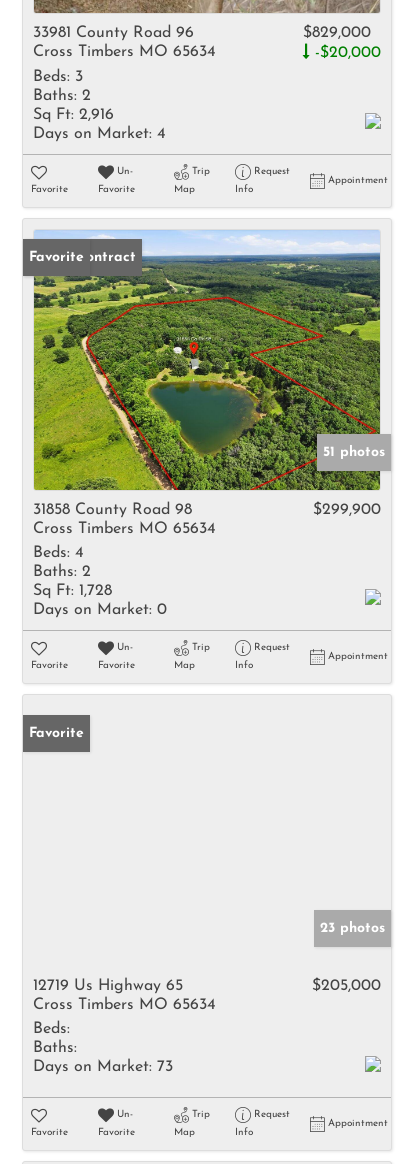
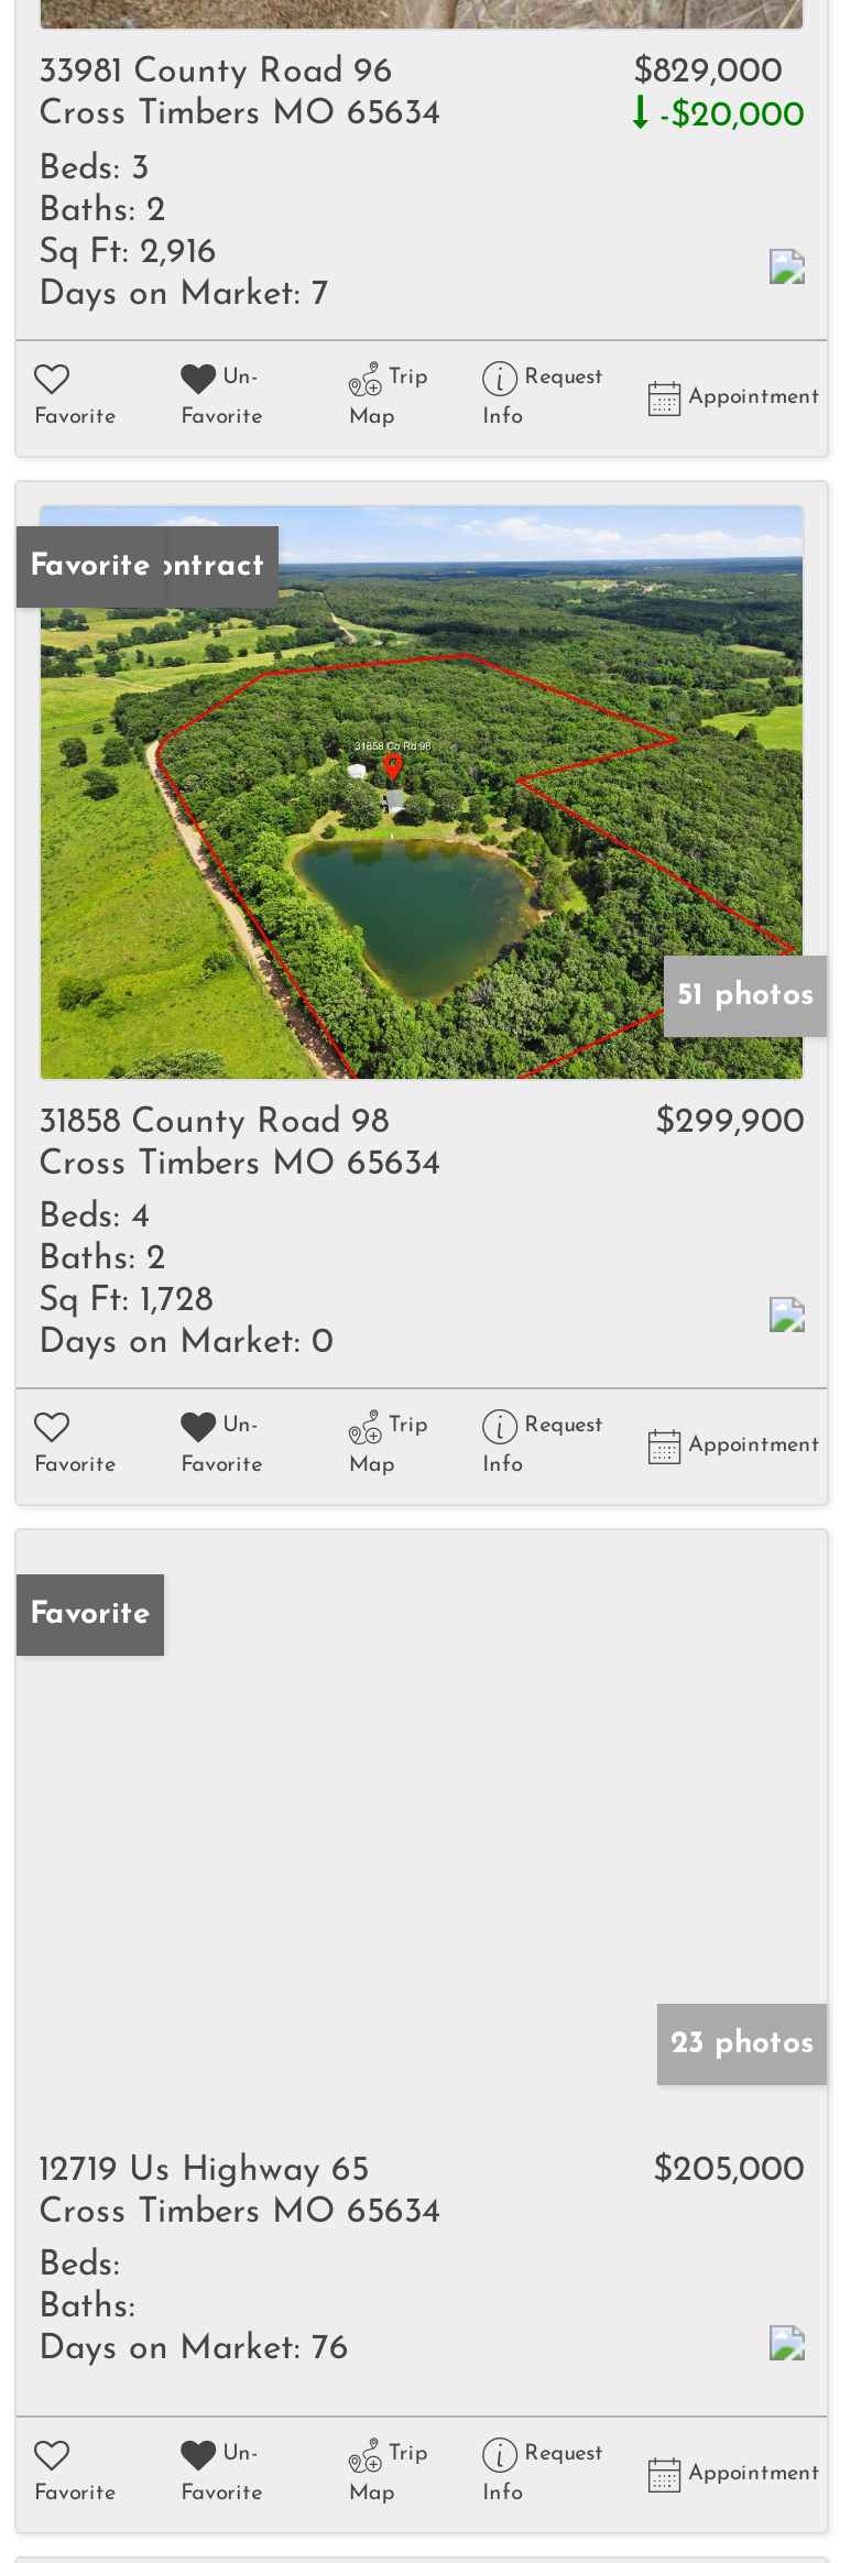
[33,126,166,142] Days on Market: 4 -> [39,277,329,313] Days on Market: 7
[33,1059,173,1075] Days on Market: 73 -> [39,2332,349,2367] Days on Market: 76

